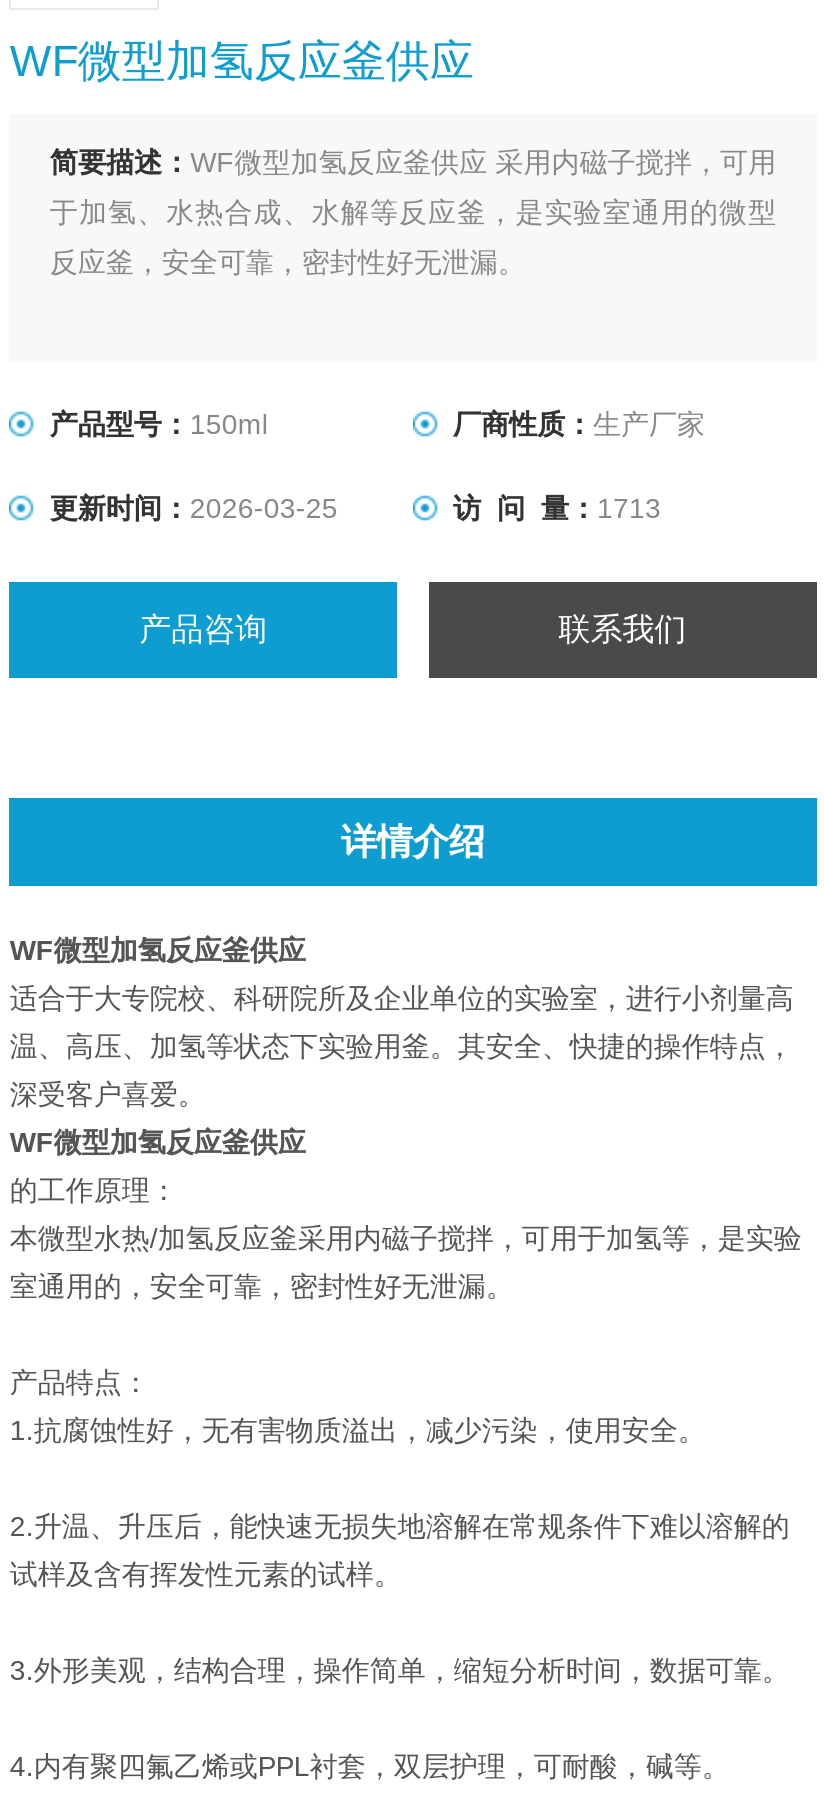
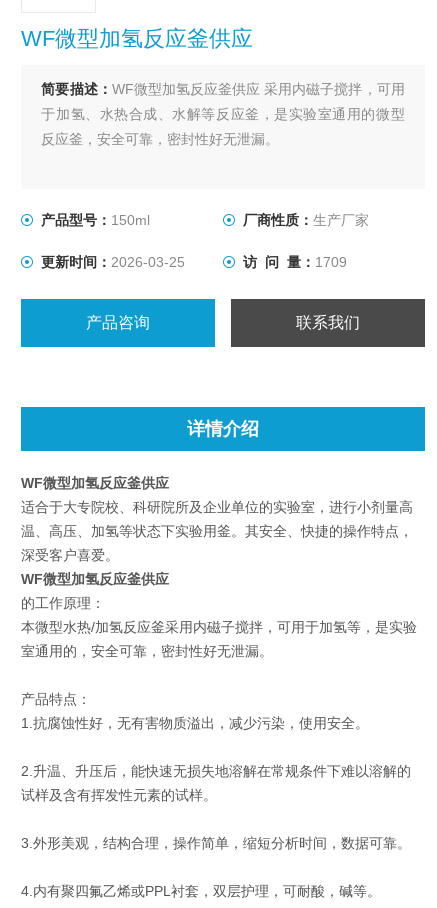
[453,492,661,524] 访 问 量：1713 -> [243,254,347,270] 访 问 量：1709

